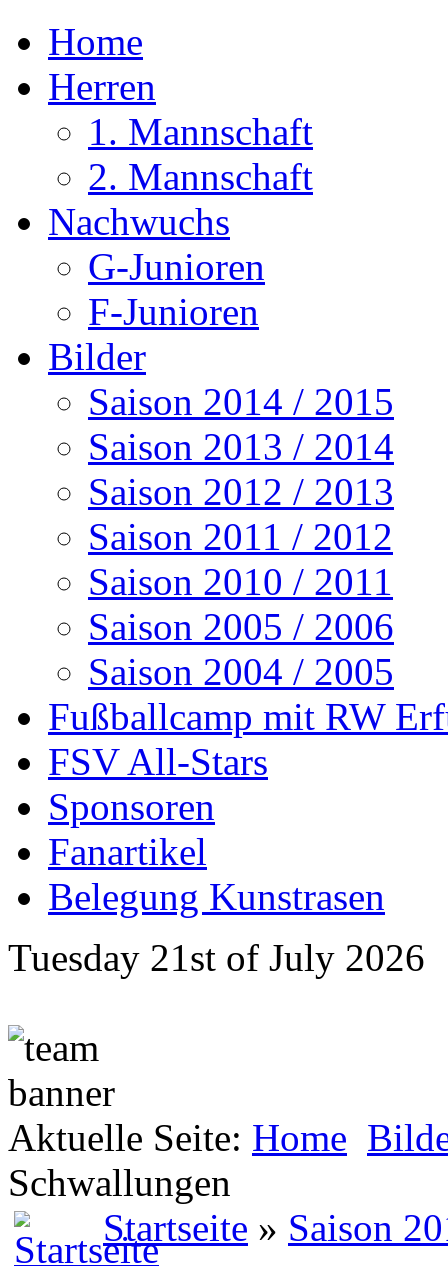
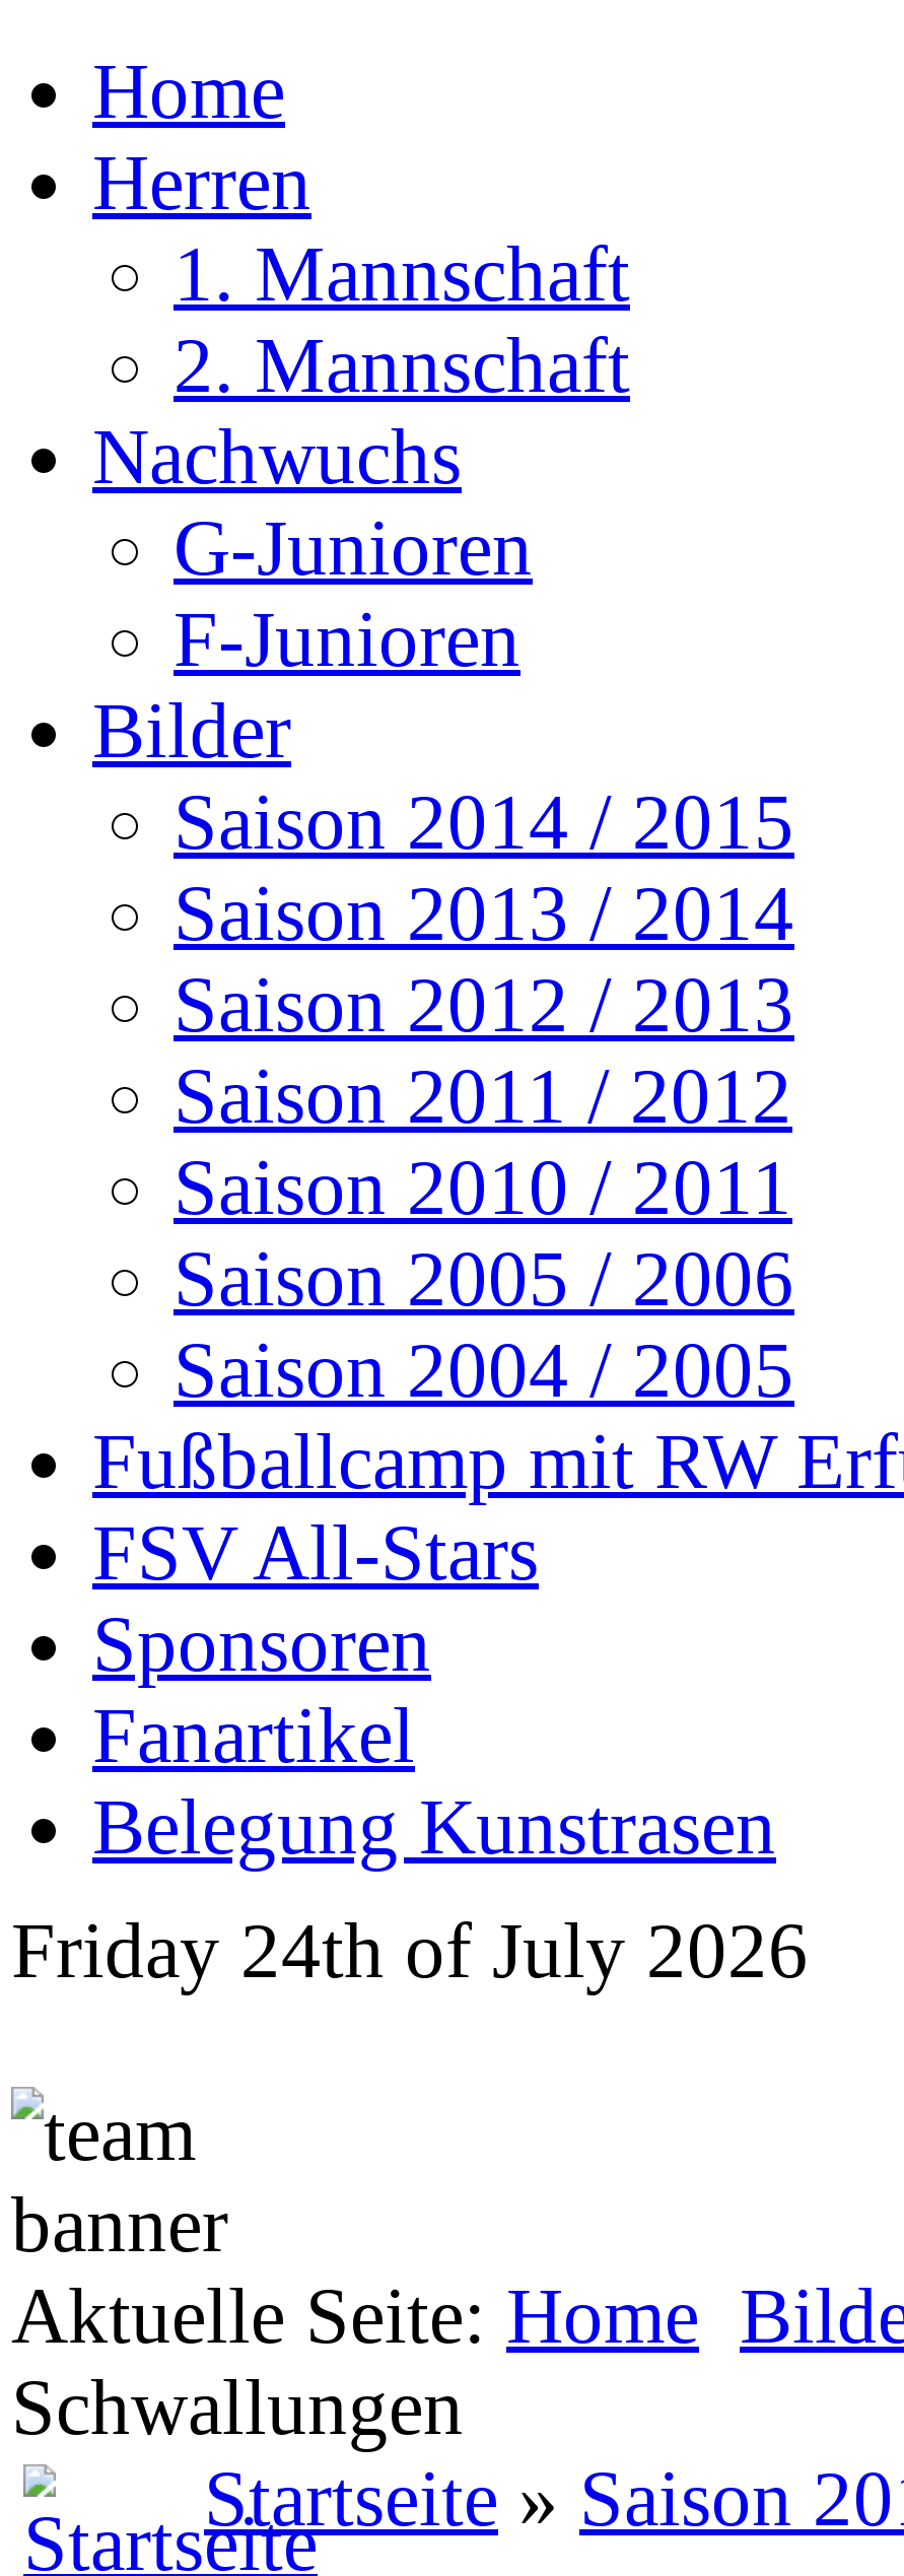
[8,936,425,979] Tuesday 21st of July 2026 -> [11,1906,809,1993] Friday 24th of July 2026

